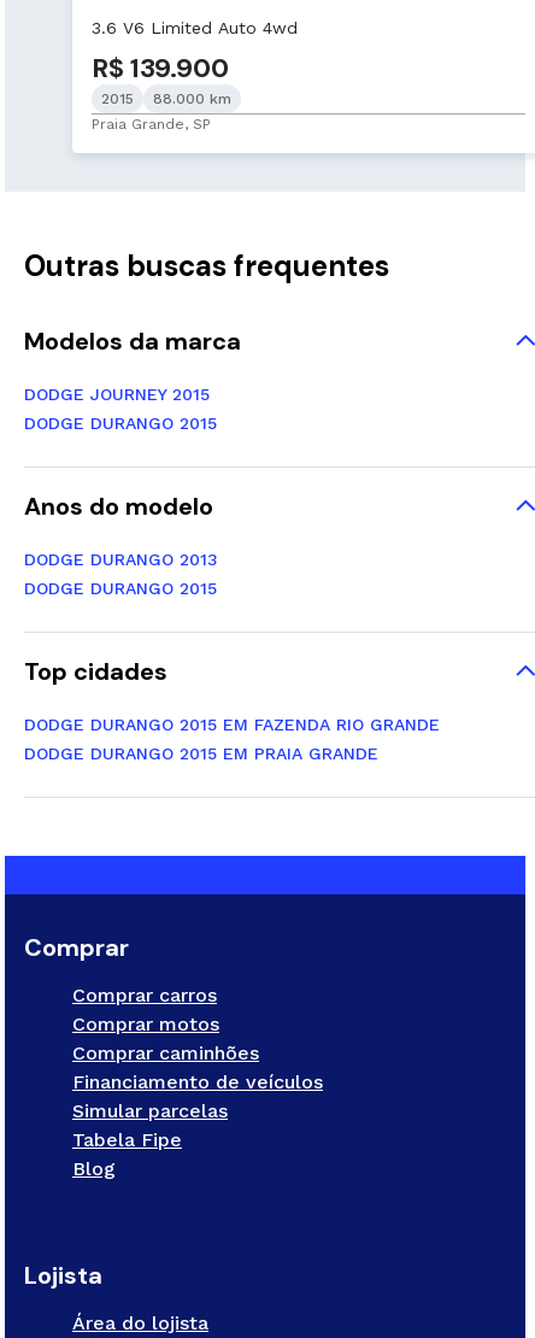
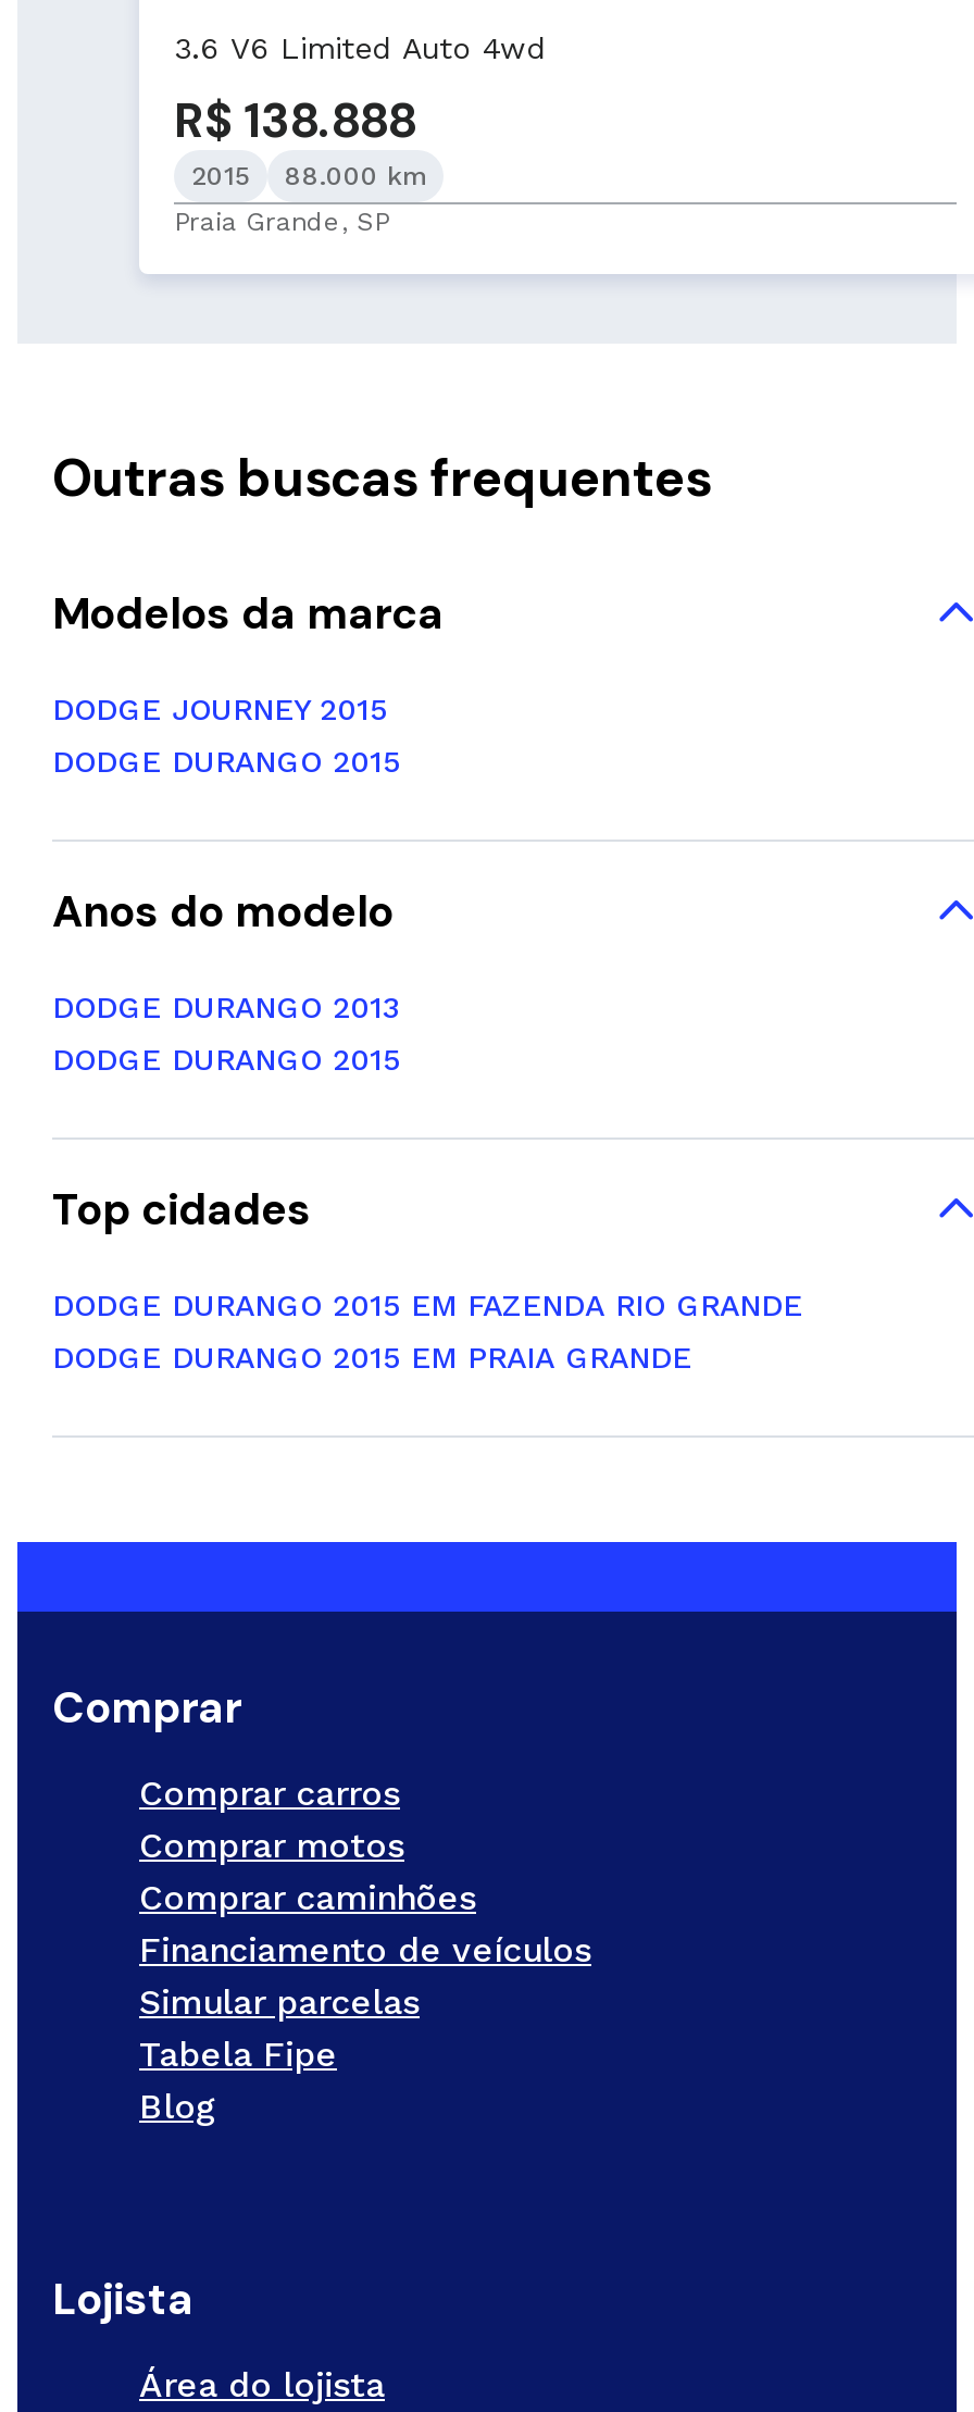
[92,51,229,85] R$ 139.900 -> [174,89,415,152] R$ 138.888

